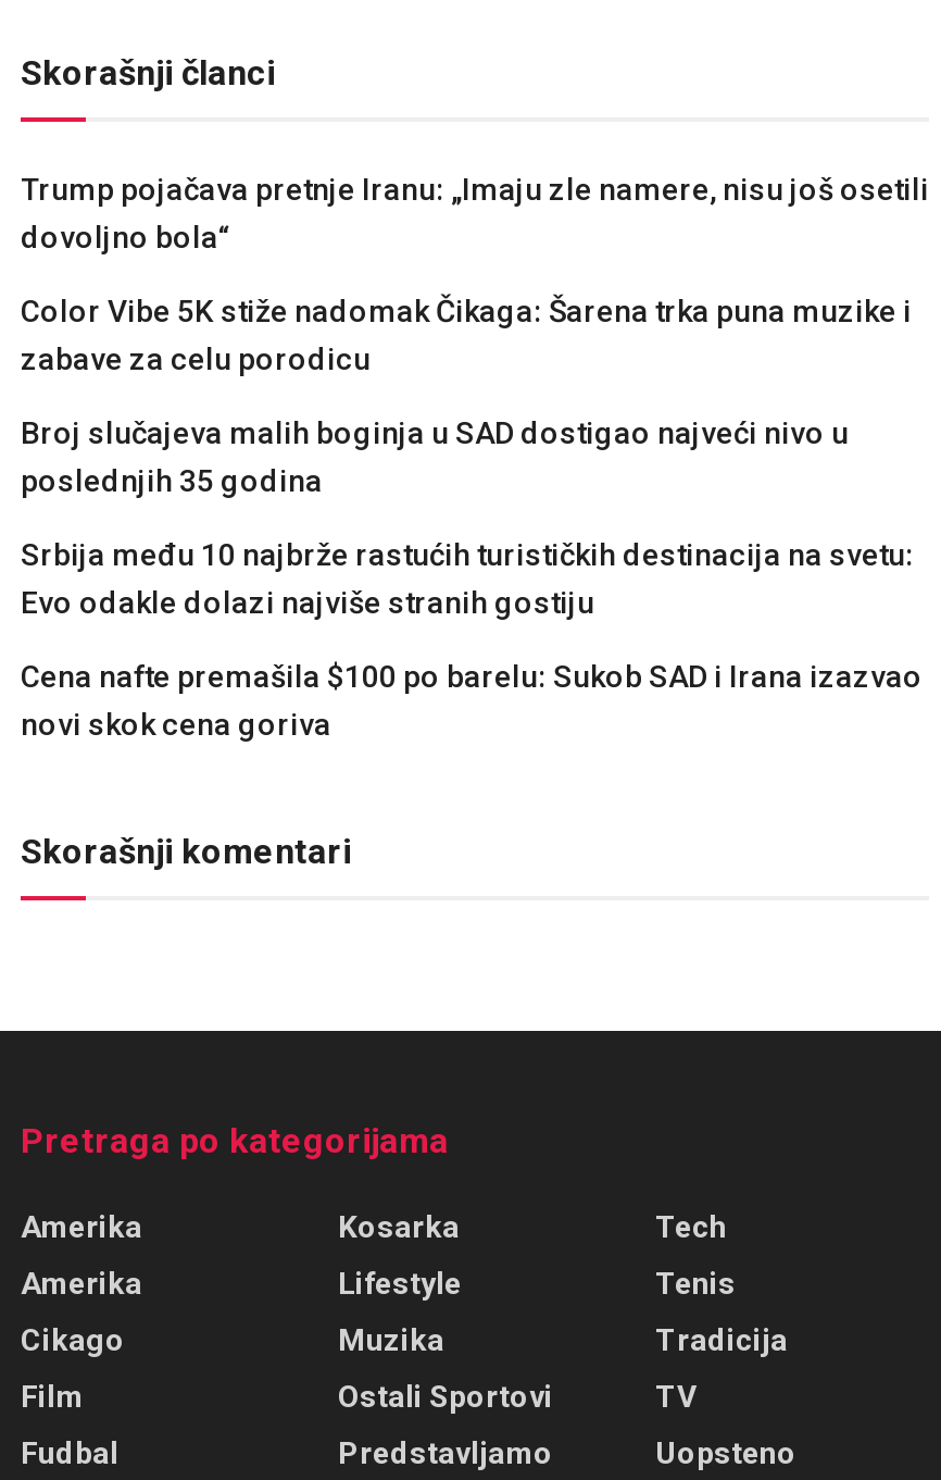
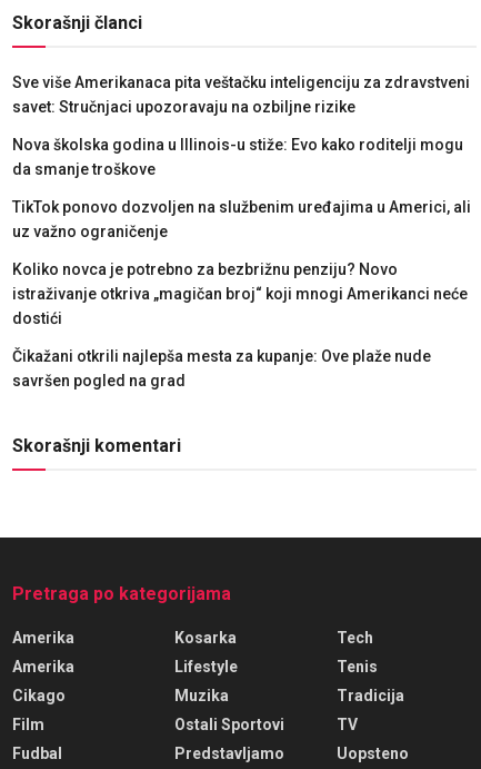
[21,171,929,253] Trump pojačava pretnje Iranu: „Imaju zle namere, nisu još osetili | dovoljno bola“ -> [12,73,470,115] Sve više Amerikanaca pita veštačku inteligenciju za zdravstveni | savet: Stručnjaci upozoravaju na ozbiljne rizike
[21,293,912,375] Color Vibe 5K stiže nadomak Čikaga: Šarena trka puna muzike i | zabave za celu porodicu -> [12,135,463,178] Nova školska godina u Illinois-u stiže: Evo kako roditelji mogu | da smanje troškove
[21,414,849,497] Broj slučajeva malih boginja u SAD dostigao najveći nivo u | poslednjih 35 godina -> [12,198,471,240] TikTok ponovo dozvoljen na službenim uređajima u Americi, ali | uz važno ograničenje
[21,536,914,619] Srbija među 10 najbrže rastućih turističkih destinacija na svetu: | Evo odakle dolazi najviše stranih gostiju -> [12,260,468,327] Koliko novca je potrebno za bezbrižnu penziju? Novo | istraživanje otkriva „magičan broj“ koji mnogi Amerikanci neće | dostići
[21,658,923,741] Cena nafte premašila $100 po barelu: Sukob SAD i Irana izazvao | novi skok cena goriva -> [12,347,431,389] Čikažani otkrili najlepša mesta za kupanje: Ove plaže nude | savršen pogled na grad

